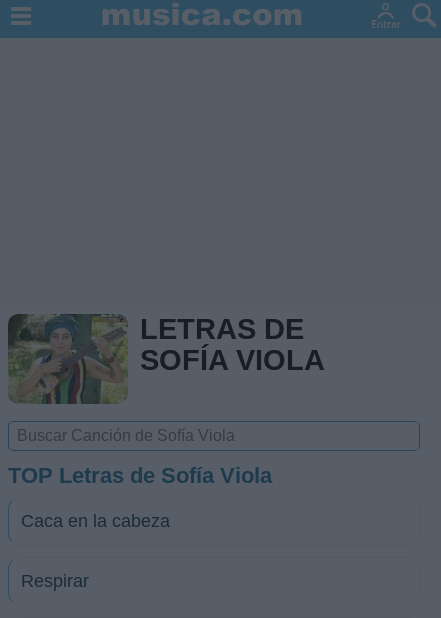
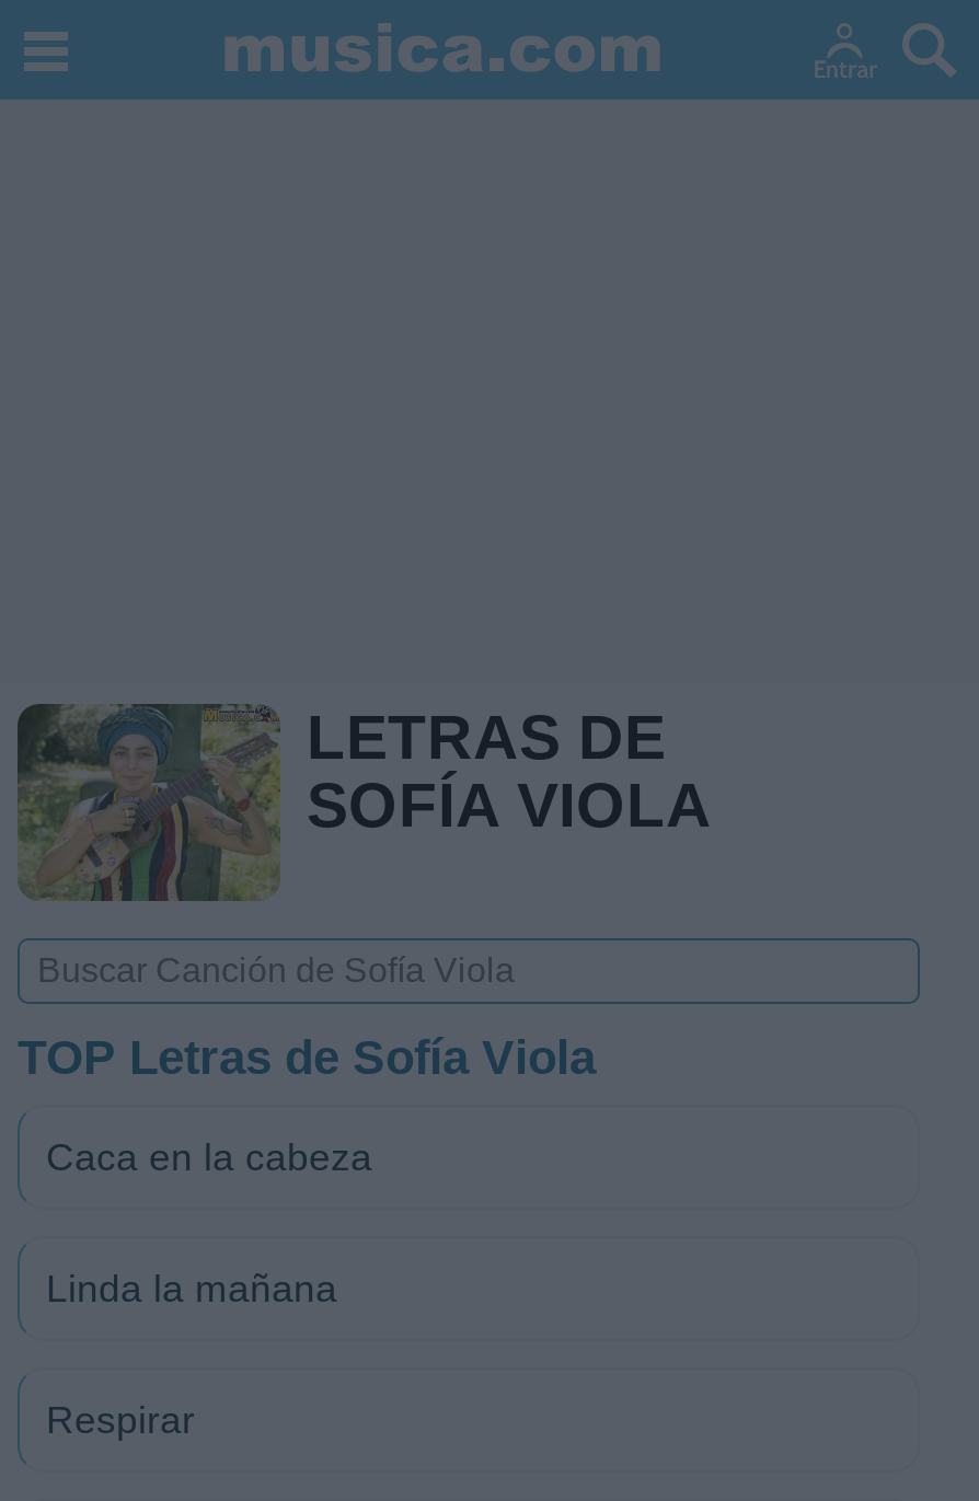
none -> [46,1267,337,1311] Linda la mañana

